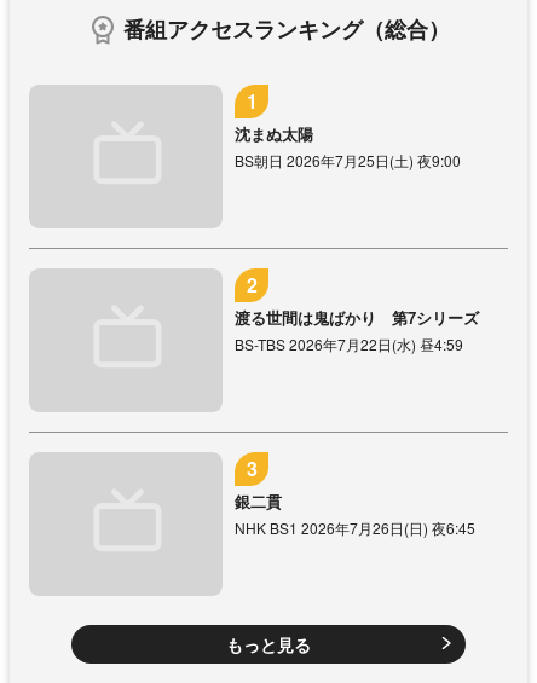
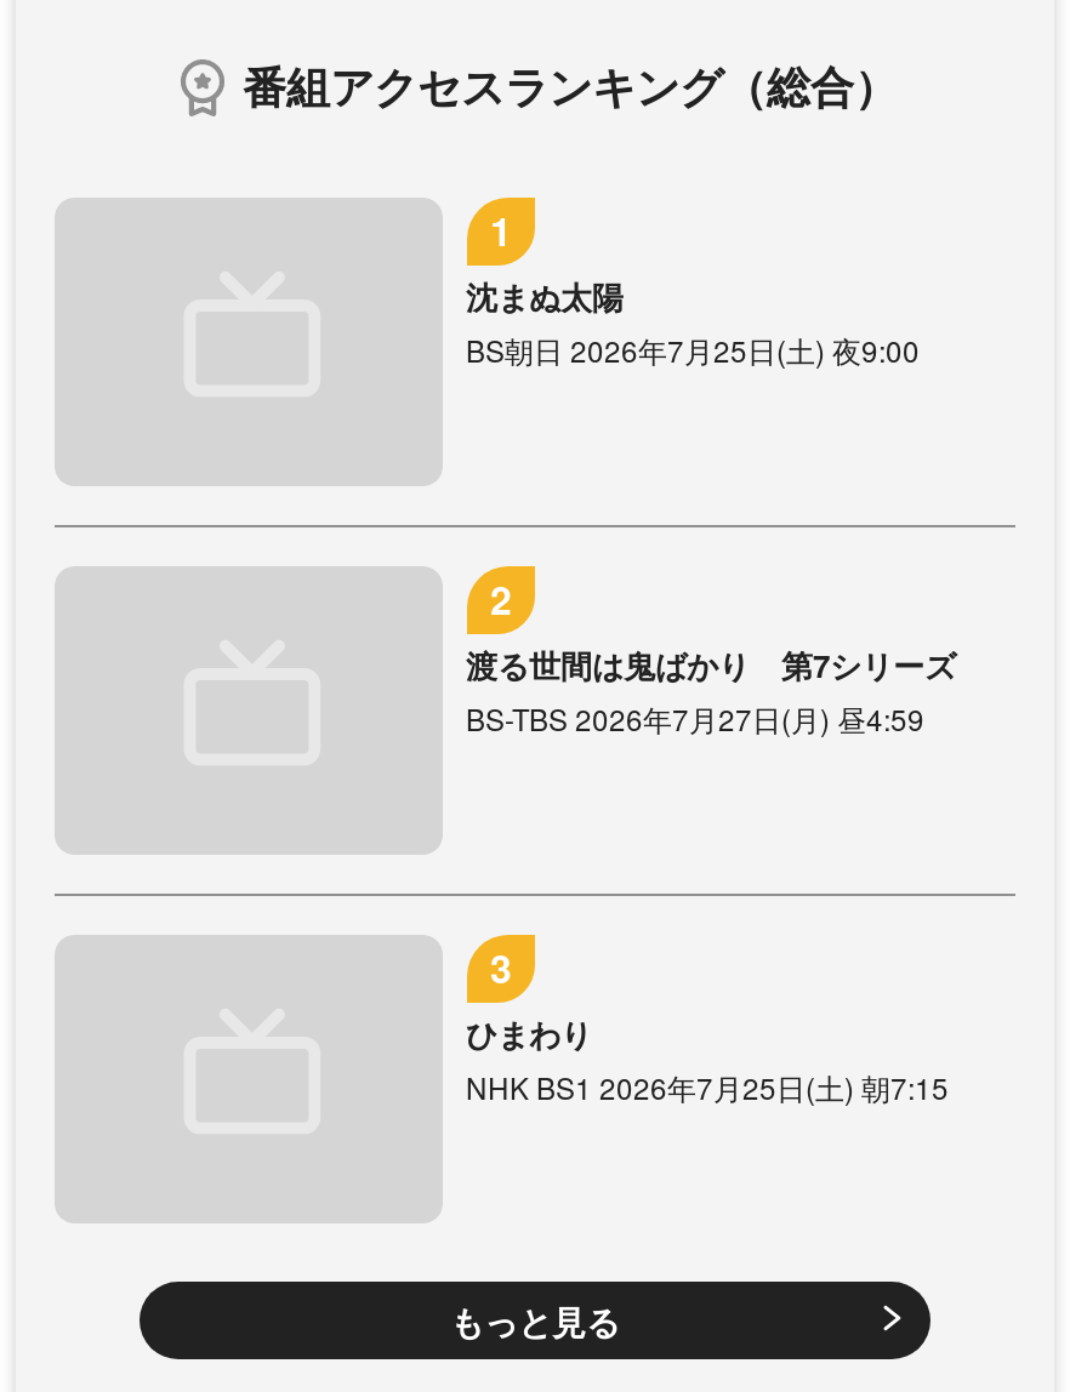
[234,334,463,354] BS-TBS 2026年7月22日(水) 昼4:59 -> [466,697,924,739] BS-TBS 2026年7月27日(月) 昼4:59
[234,490,475,538] 銀二貫 | NHK BS1 2026年7月26日(日) 夜6:45 -> [466,1010,949,1107] ひまわり | NHK BS1 2026年7月25日(土) 朝7:15

